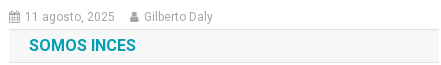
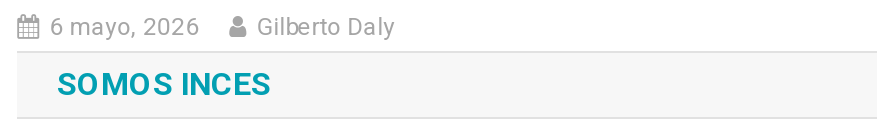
[25,10,115,24] 11 agosto, 2025 -> [49,14,199,42] 6 mayo, 2026

